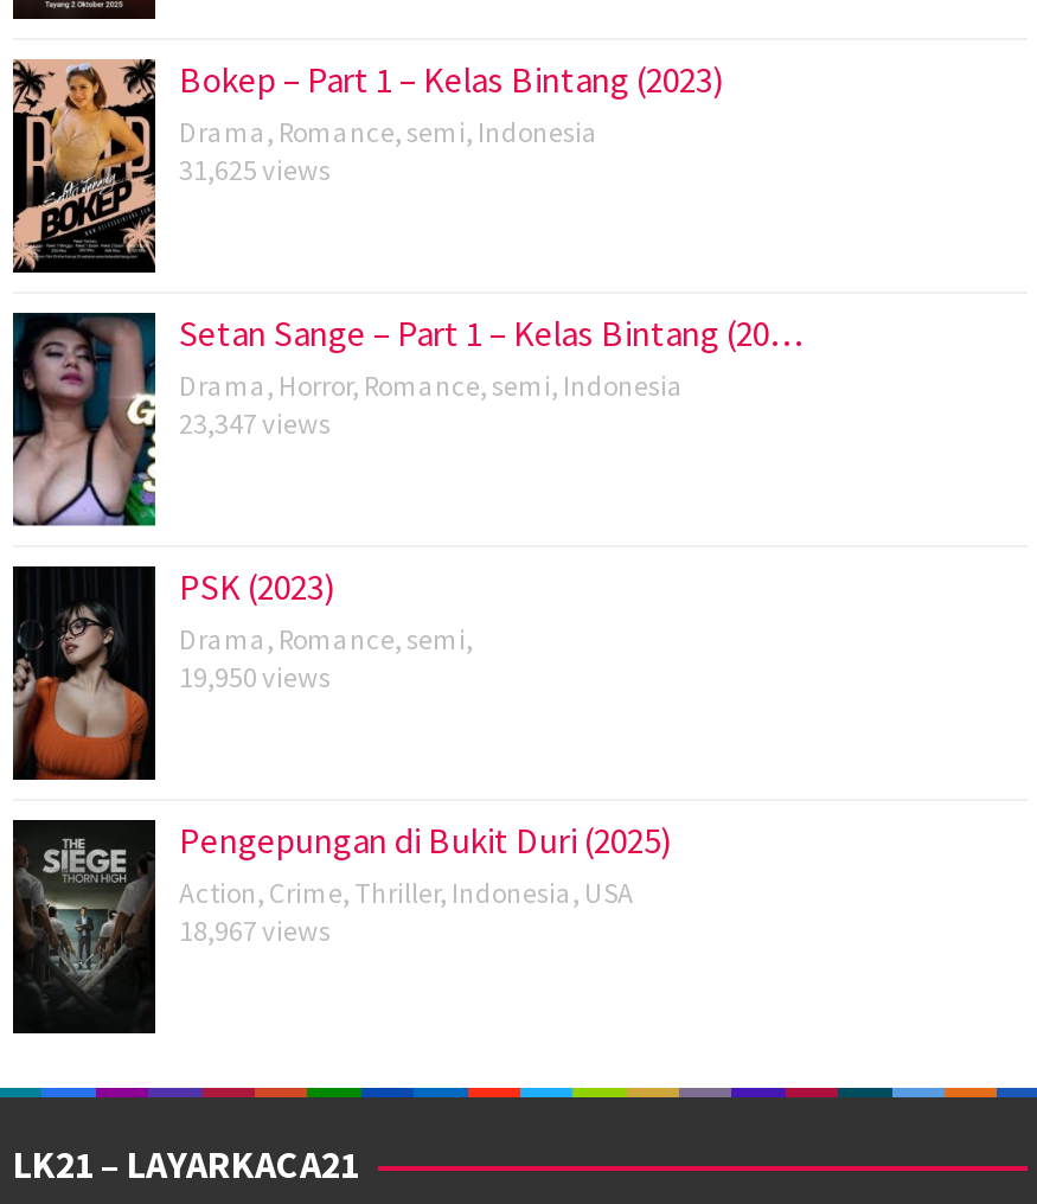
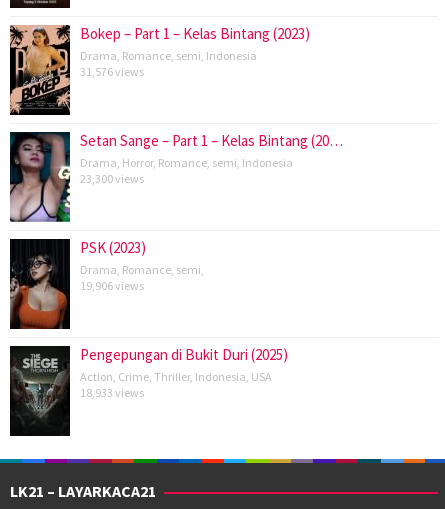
[179,153,331,188] 31,625 views -> [80,64,144,79] 31,576 views
[179,406,331,442] 23,347 views -> [80,171,144,186] 23,300 views
[179,660,331,695] 19,950 views -> [80,278,144,293] 19,906 views
[179,913,331,949] 18,967 views -> [80,385,144,400] 18,933 views

